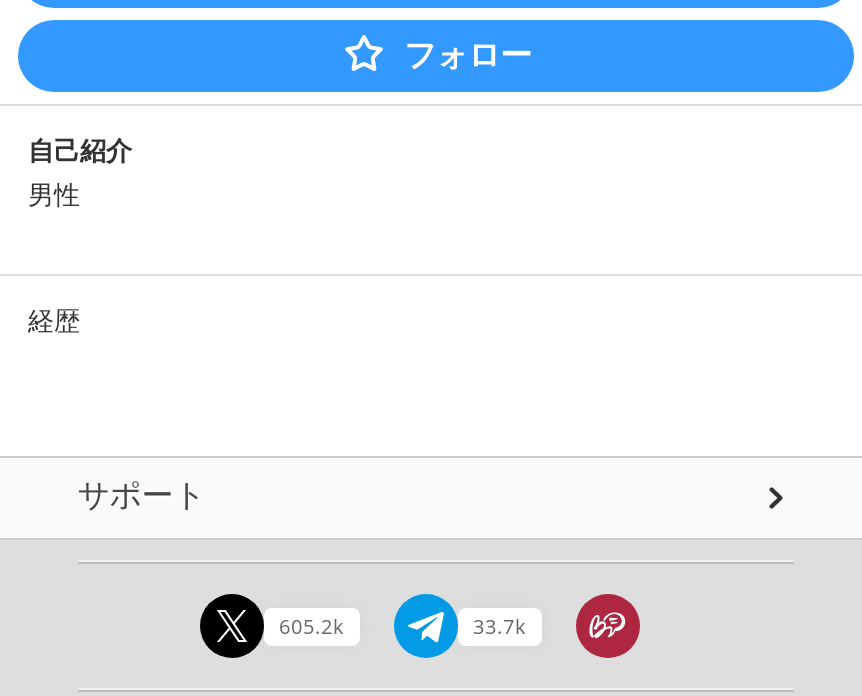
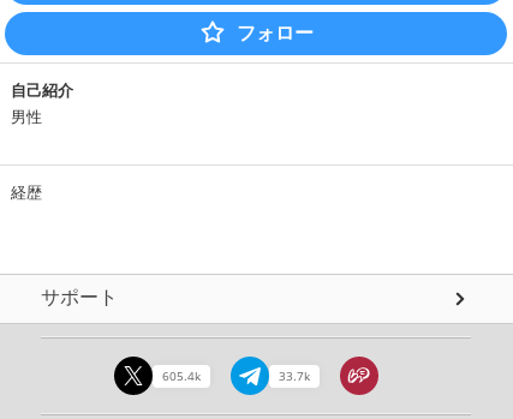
[279,611,343,639] 605.2k -> [162,367,200,384] 605.4k

